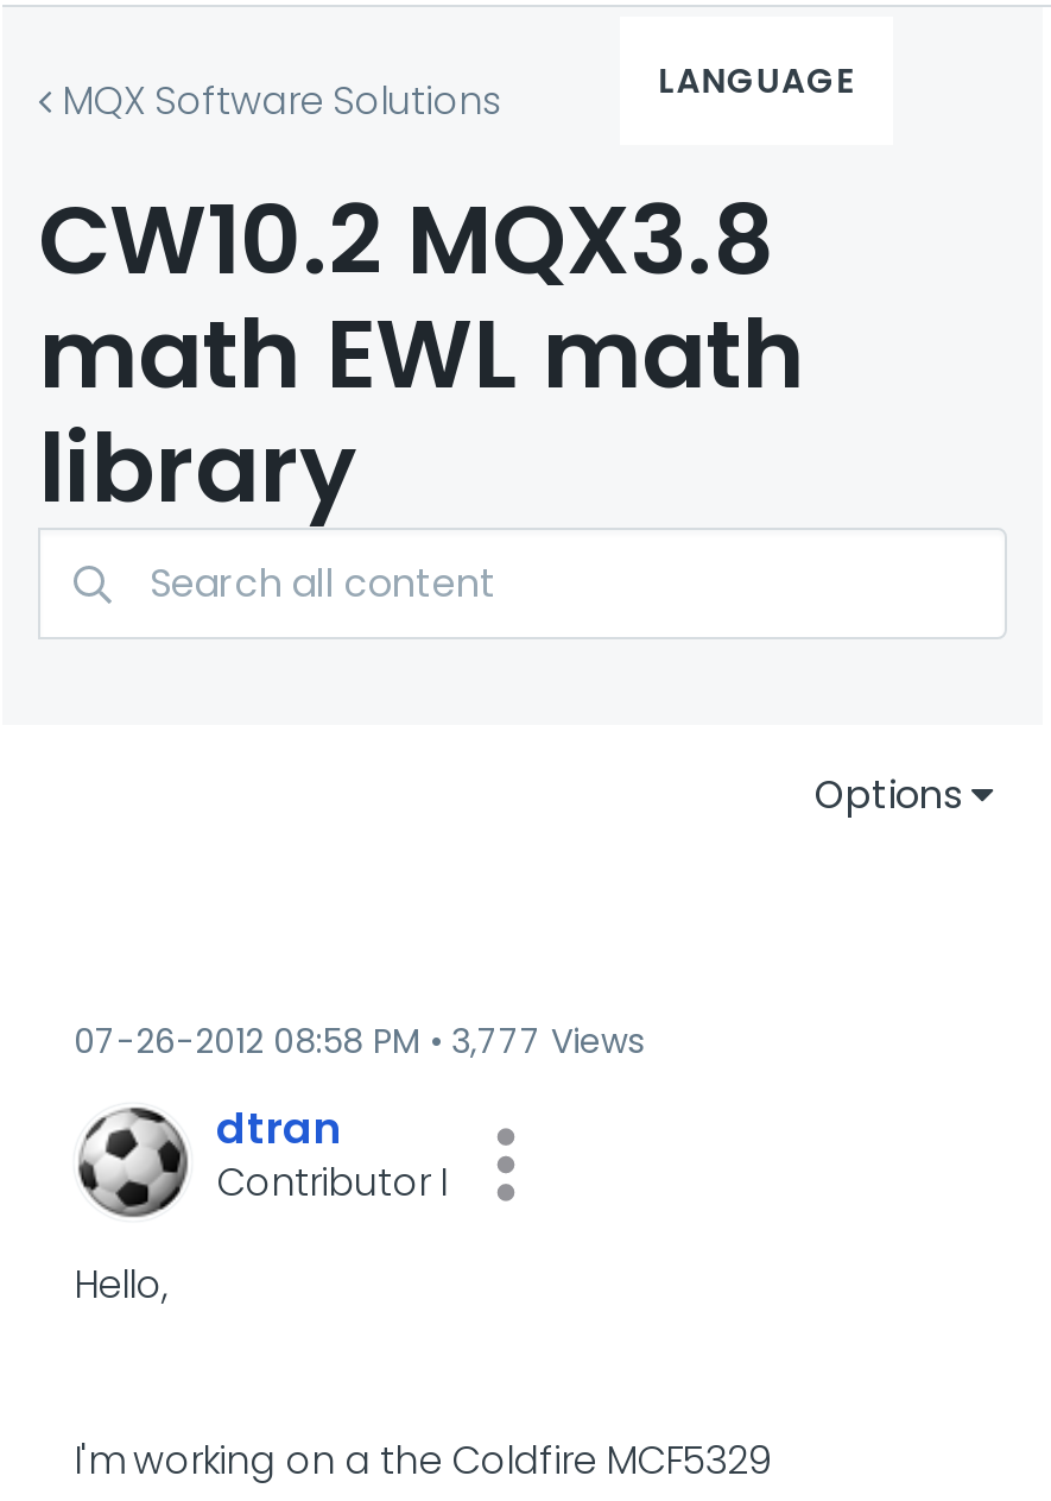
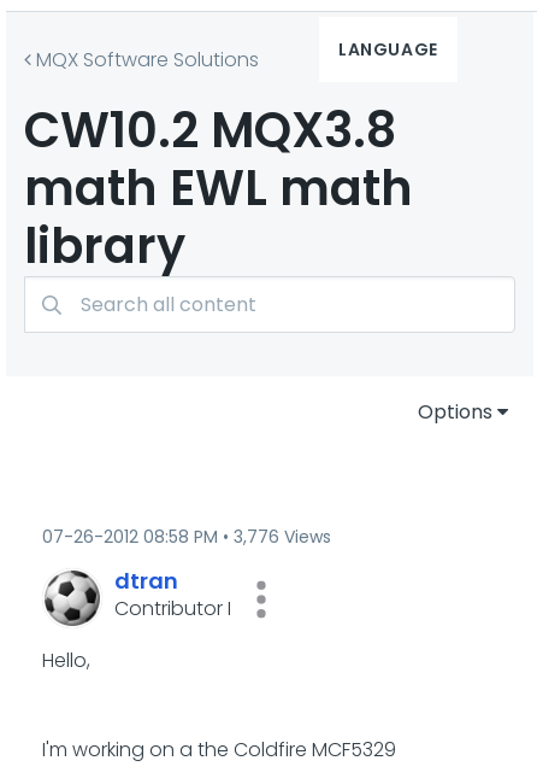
[74,1017,644,1065] 07-26-2012 08:58 PM 3,777 Views -> [42,525,331,549] 07-26-2012 08:58 PM 3,776 Views

